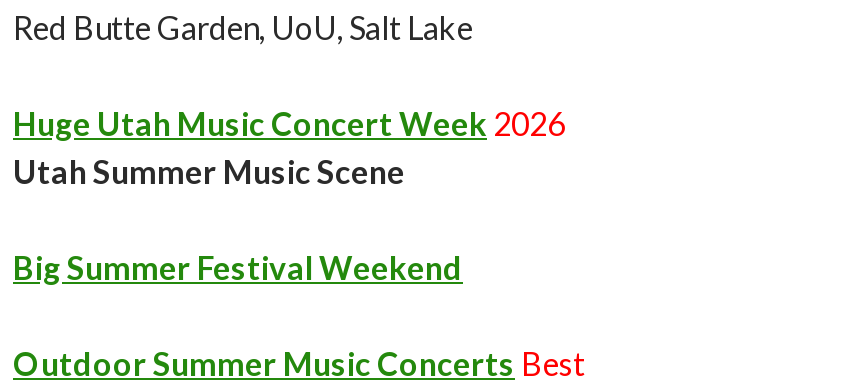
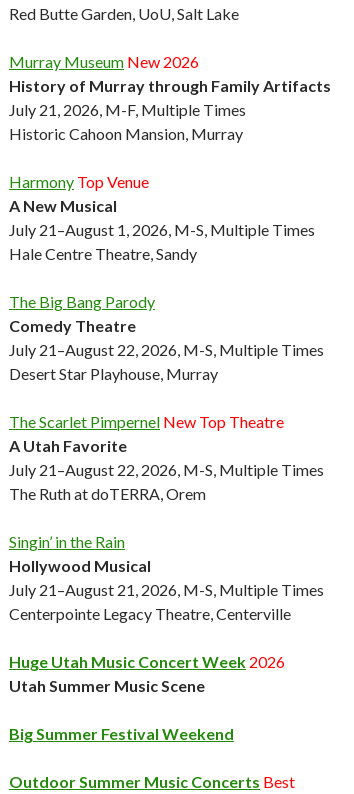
none -> [9,52,331,623] Murray Museum New 2026 | History of Murray through Family Artifacts | July 21, 2026, M-F, Multiple Times | Historic Cahoon Mansion, Murray | Harmony Top Venue | A New Musical | July 21–August 1, 2026, M-S, Multiple Times | Hale Centre Theatre, Sandy | The Big Bang Parody | Comedy Theatre | July 21–August 22, 2026, M-S, Multiple Times | Desert Star Playhouse, Murray | The Scarlet Pimpernel New Top Theatre | A Utah Favorite | July 21–August 22, 2026, M-S, Multiple Times | The Ruth at doTERRA, Orem | Singin’ in the Rain | Hollywood Musical | July 21–August 21, 2026, M-S, Multiple Times | Centerpointe Legacy Theatre, Centerville

